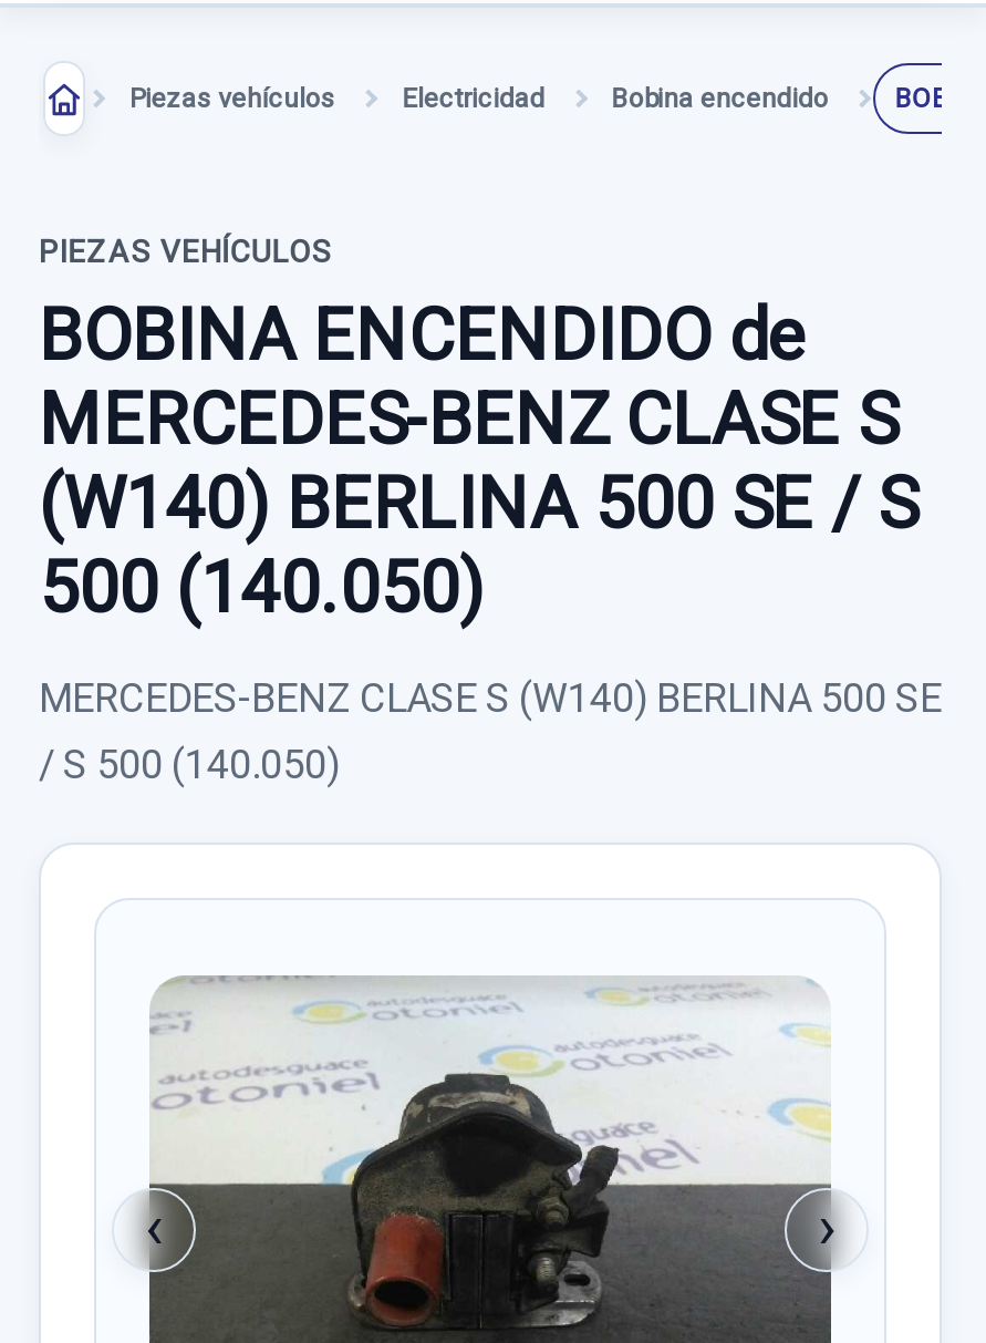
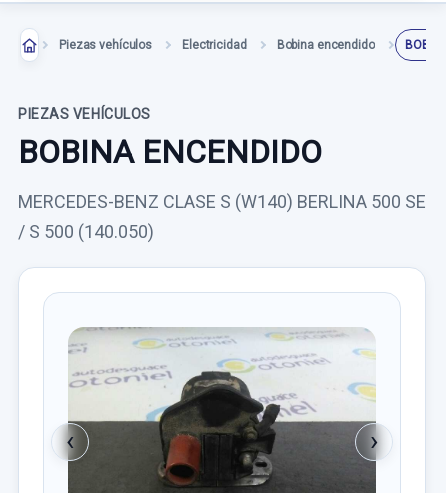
[39,293,917,630] BOBINA ENCENDIDO de | MERCEDES-BENZ CLASE S | (W140) BERLINA 500 SE / S | 500 (140.050) -> [18,133,322,171] BOBINA ENCENDIDO

